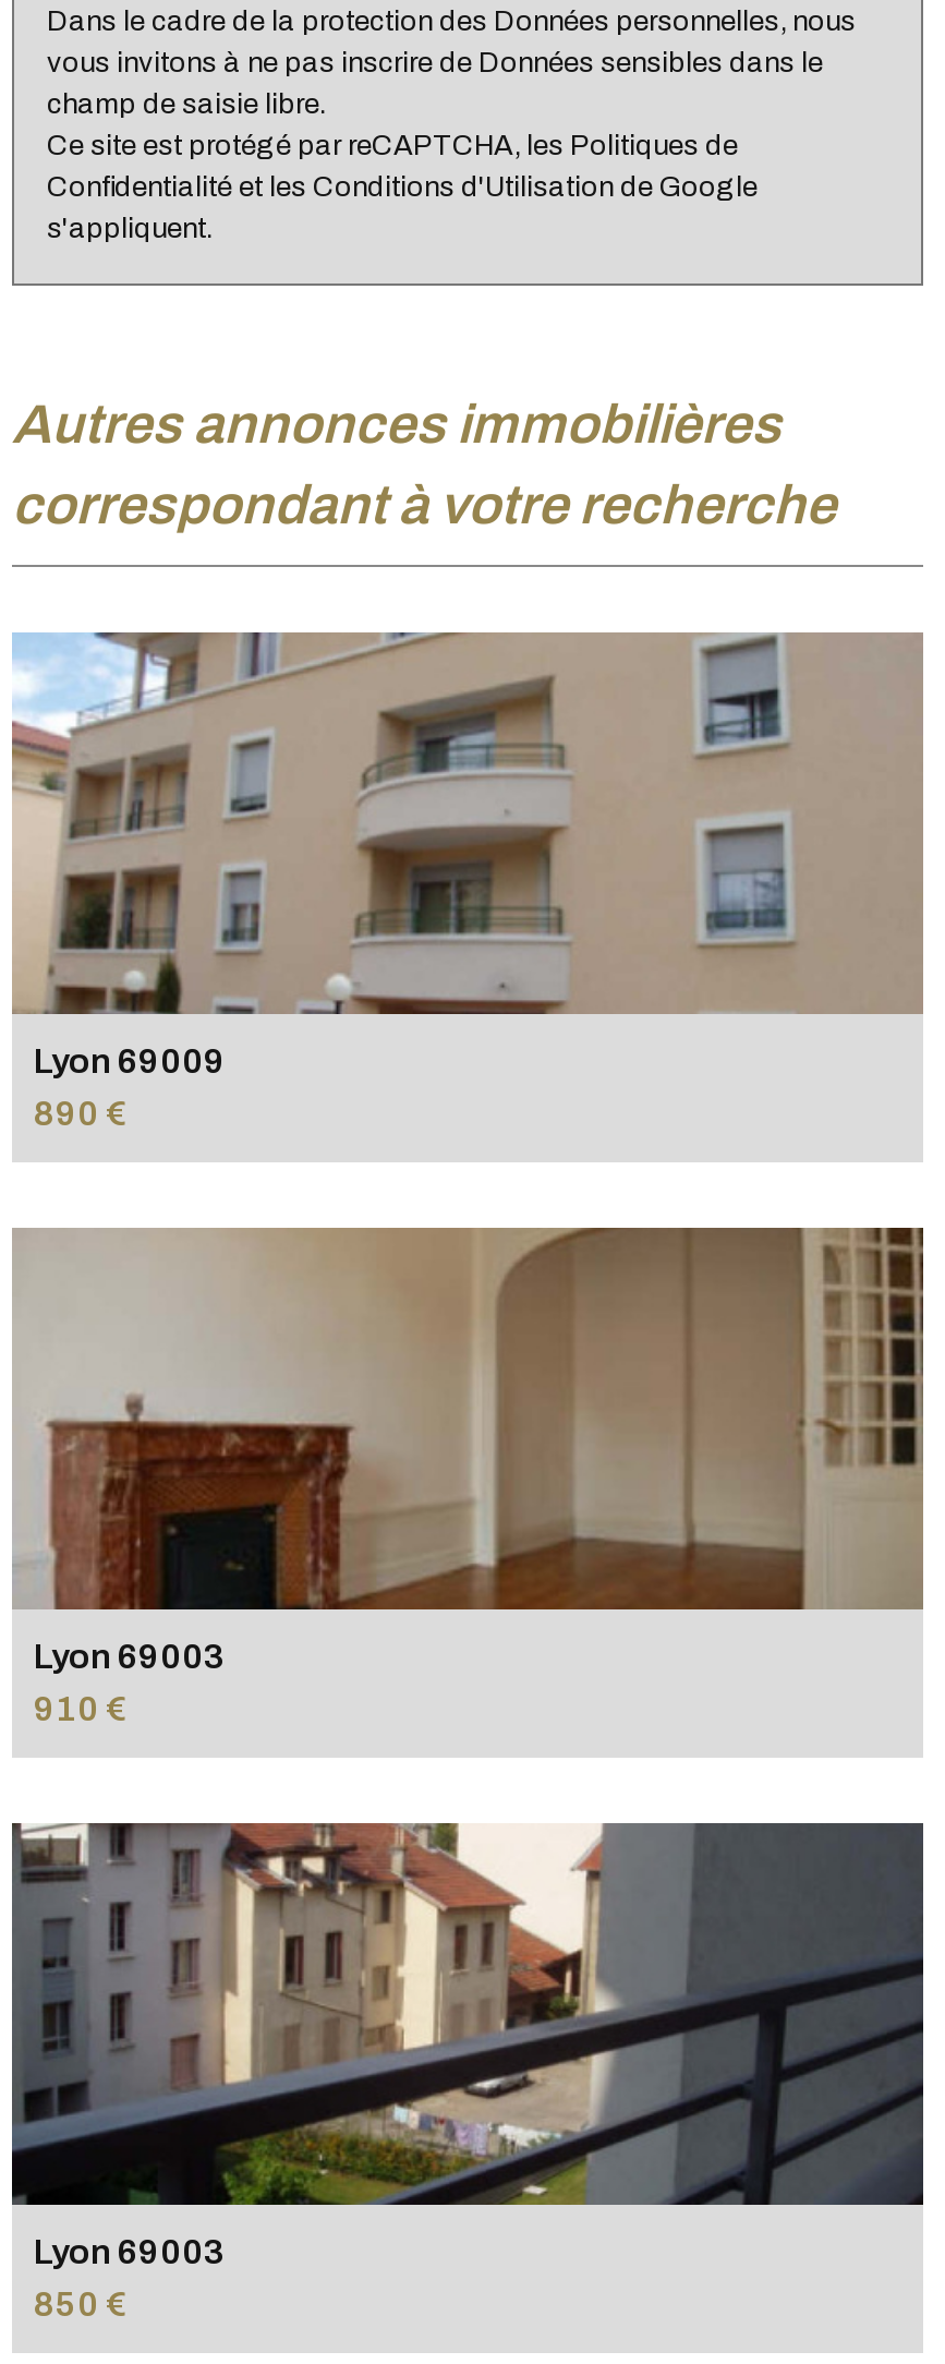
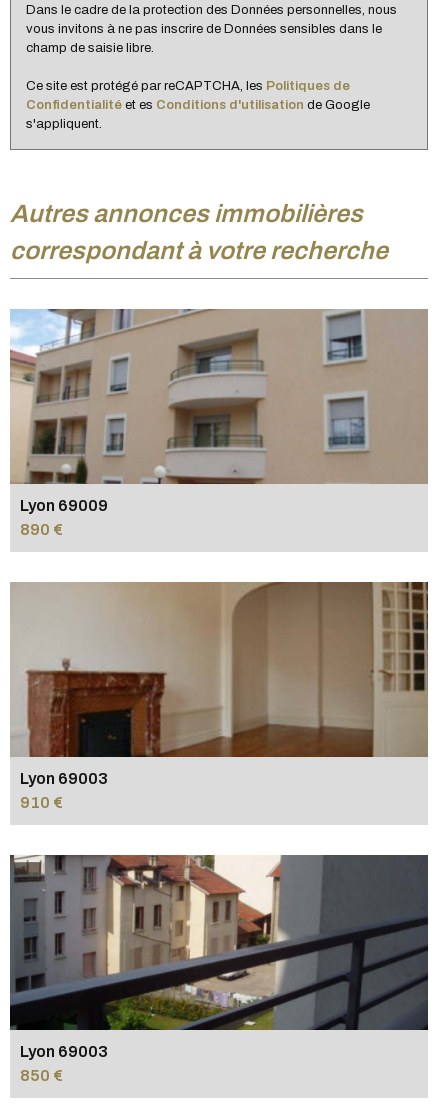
[47,171,758,202] Confidentialité et les Conditions d'Utilisation de Google -> [26,97,370,111] Confidentialité et es Conditions d'utilisation de Google

